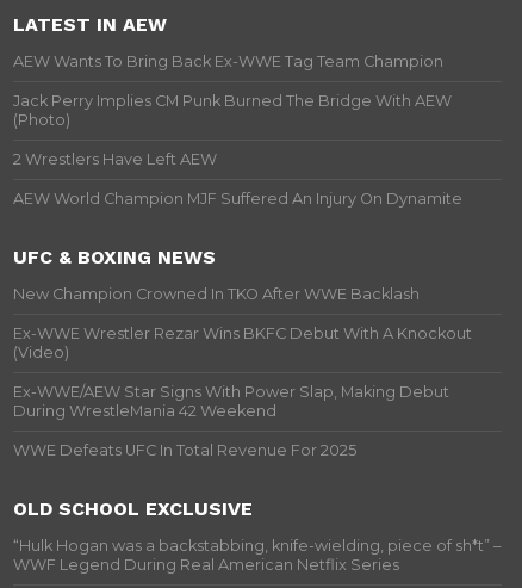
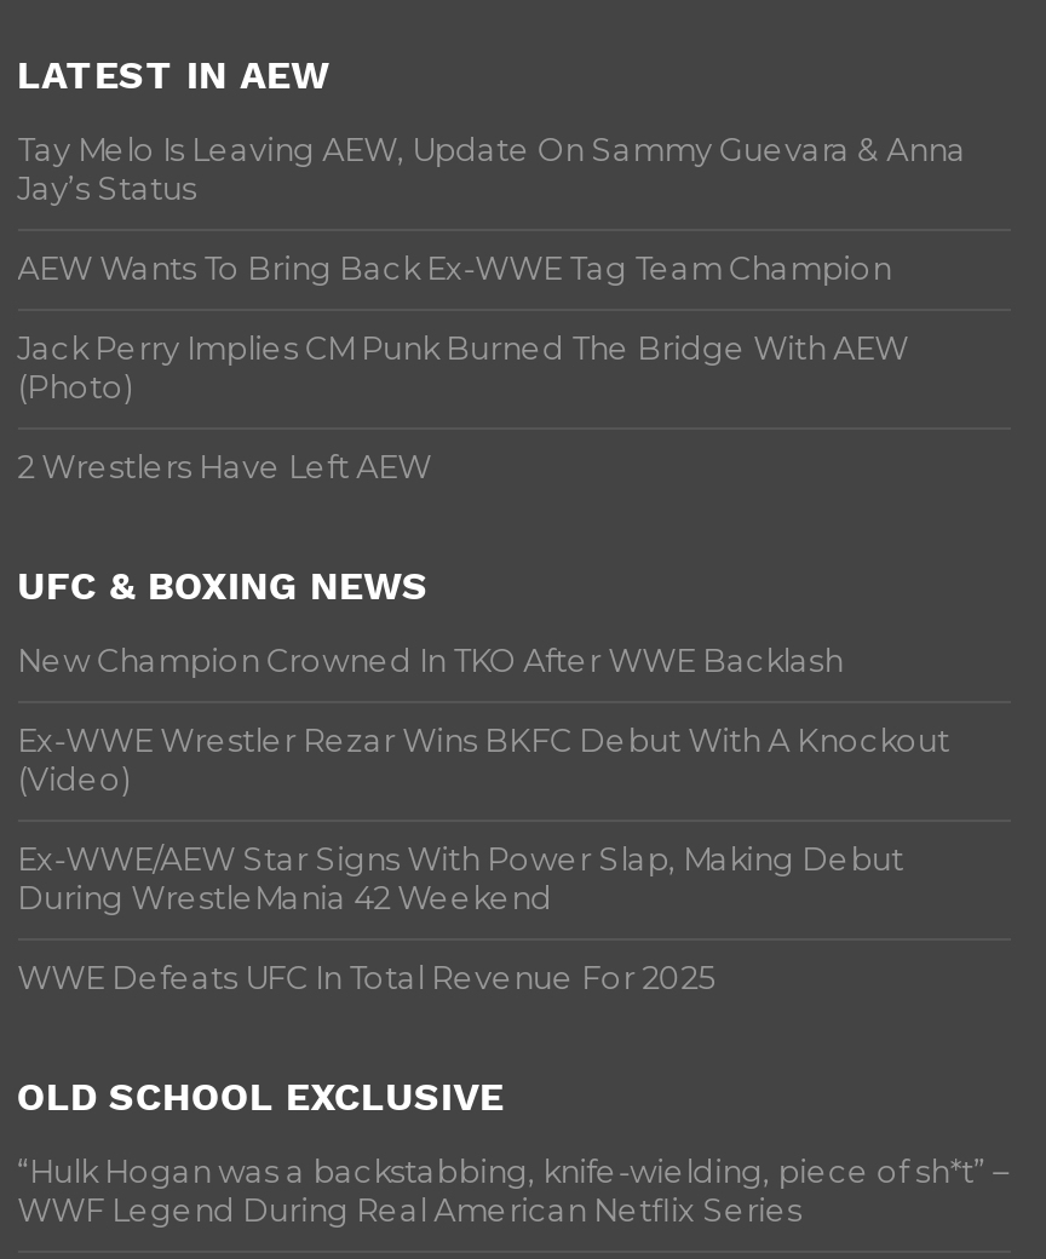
none -> [17,132,967,207] Tay Melo Is Leaving AEW, Update On Sammy Guevara & Anna | Jay’s Status
moved [13,52,451,168] -> [17,250,908,485]: AEW Wants To Bring Back Ex-WWE Tag Team Champion | Jack Perry Implies CM Punk Burned The Bridge With AEW | (Photo) | 2 Wrestlers Have Left AEW
[13,190,462,207] AEW World Champion MJF Suffered An Injury On Dynamite -> none

